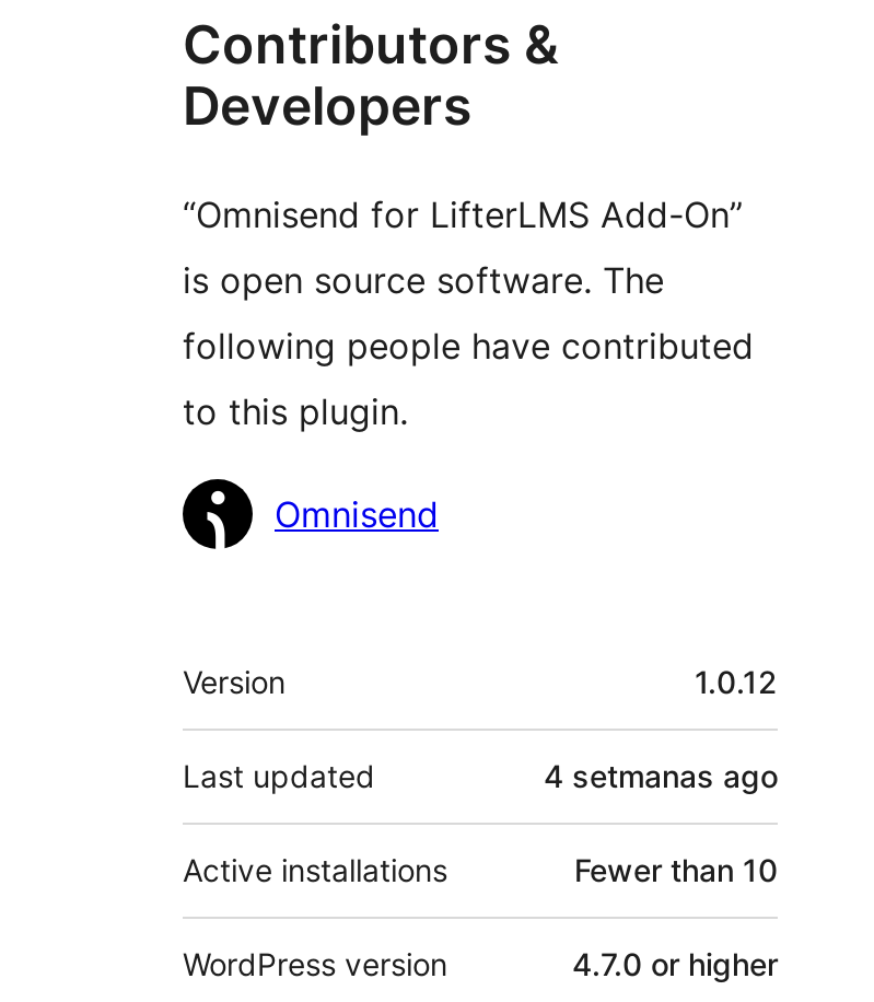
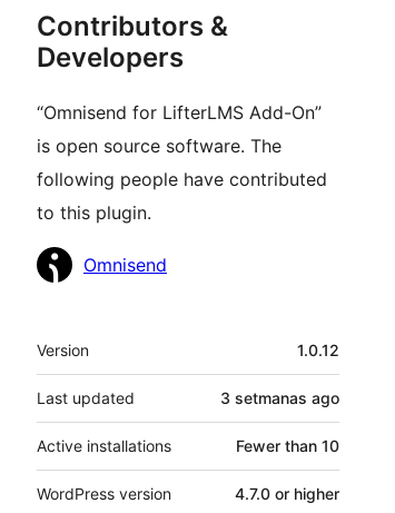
[544,757,778,794] 4 setmanas ago -> [220,388,339,407] 3 setmanas ago

